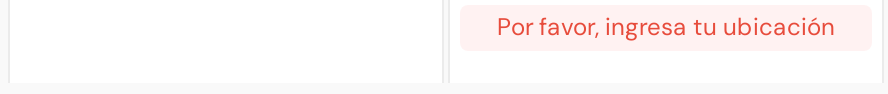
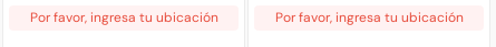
none -> [30,8,218,26] Por favor, ingresa tu ubicación

